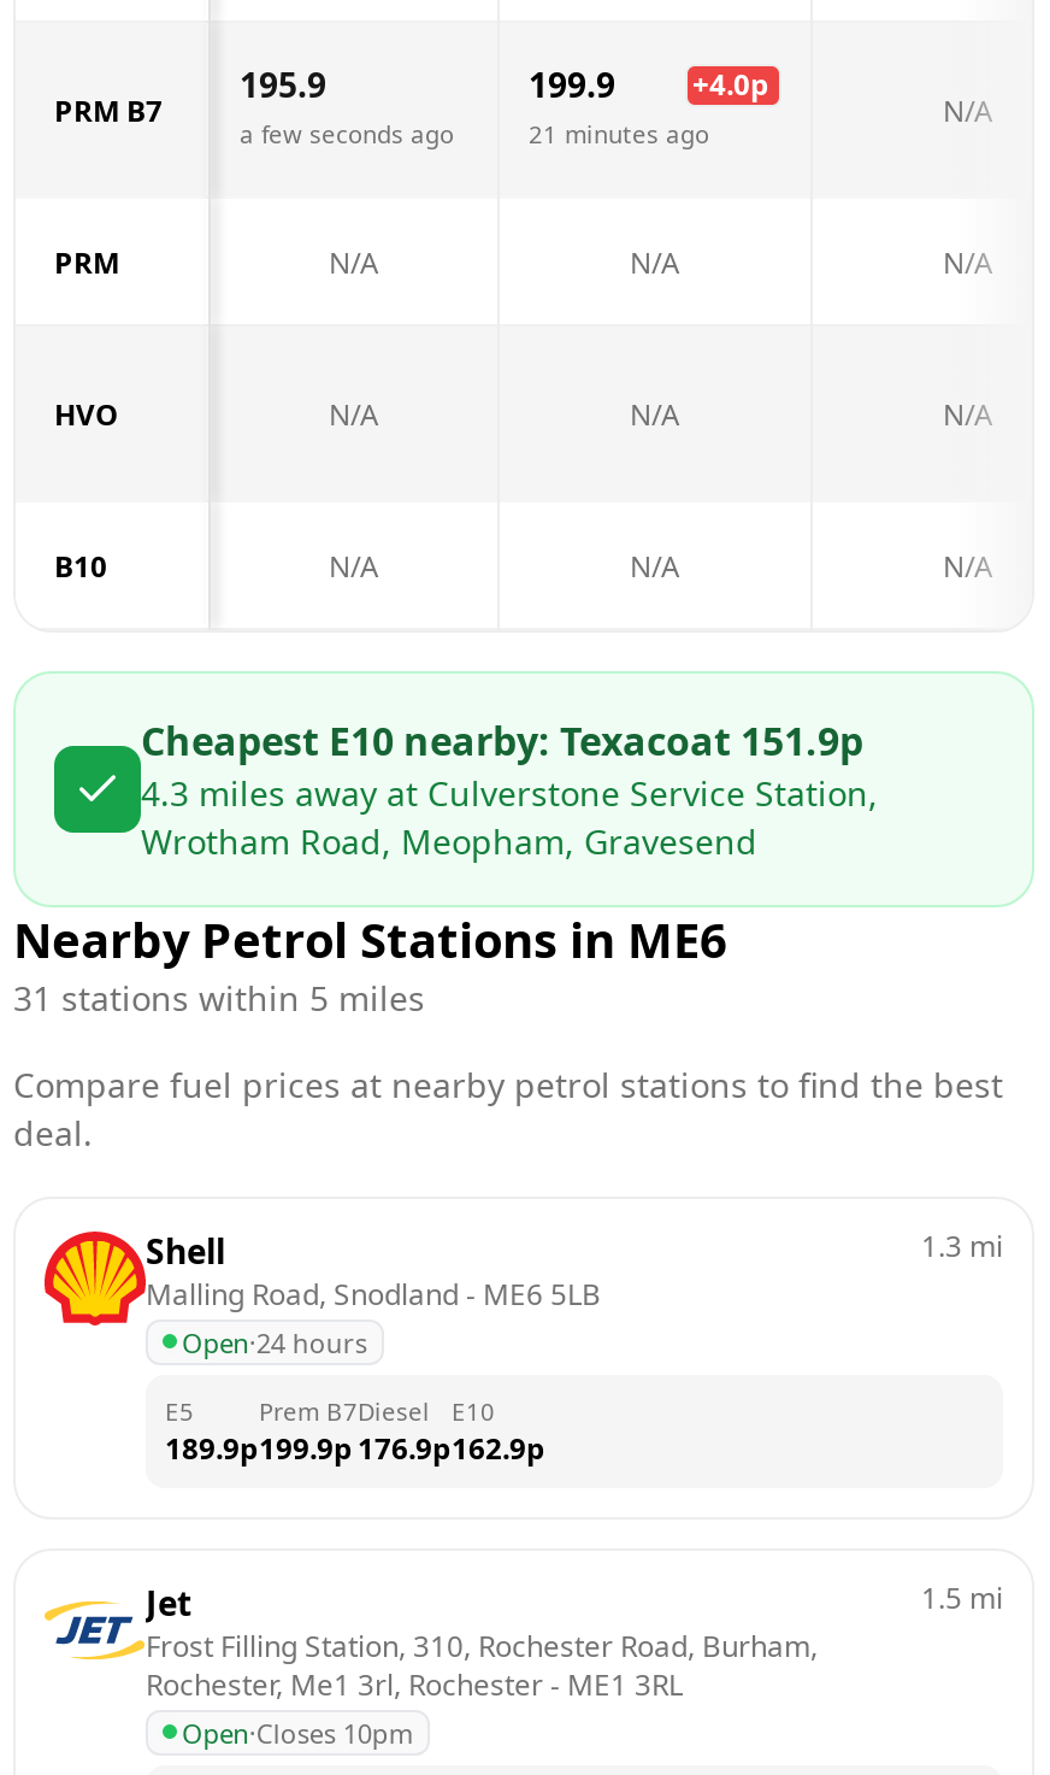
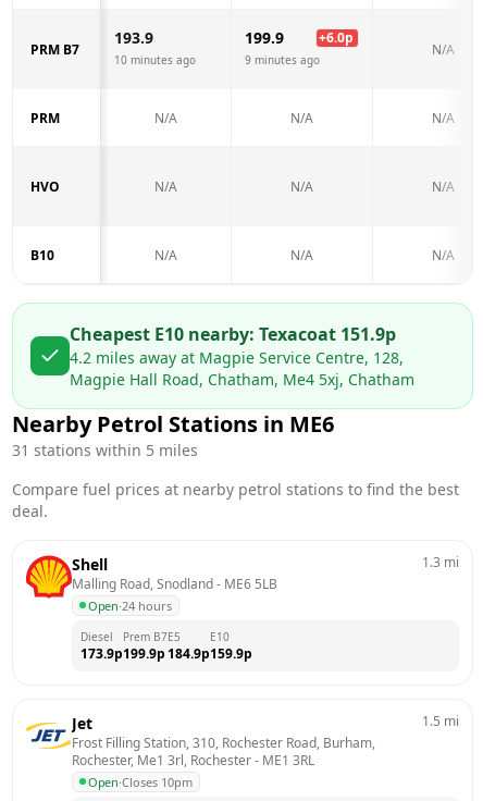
[240,61,454,150] 195.9 | a few seconds ago -> [114,27,196,67] 193.9 | 10 minutes ago
[529,61,769,107] 199.9 +4.0p -> [245,27,354,48] 199.9 +6.0p
[529,117,709,150] 21 minutes ago -> [245,52,320,67] 9 minutes ago
[141,770,878,864] 4.3 miles away at Culverstone Service Station, | Wrotham Road, Meopham, Gravesend -> [70,347,414,390] 4.2 miles away at Magpie Service Centre, 128, | Magpie Hall Road, Chatham, Me4 5xj, Chatham
[165,1394,259,1469] E5 | 189.9p -> [81,629,123,663] Diesel | 173.9p
[358,1394,452,1469] Diesel | 176.9p -> [168,629,210,663] E5 | 184.9p
[452,1428,545,1469] 162.9p -> [210,644,252,663] 159.9p

